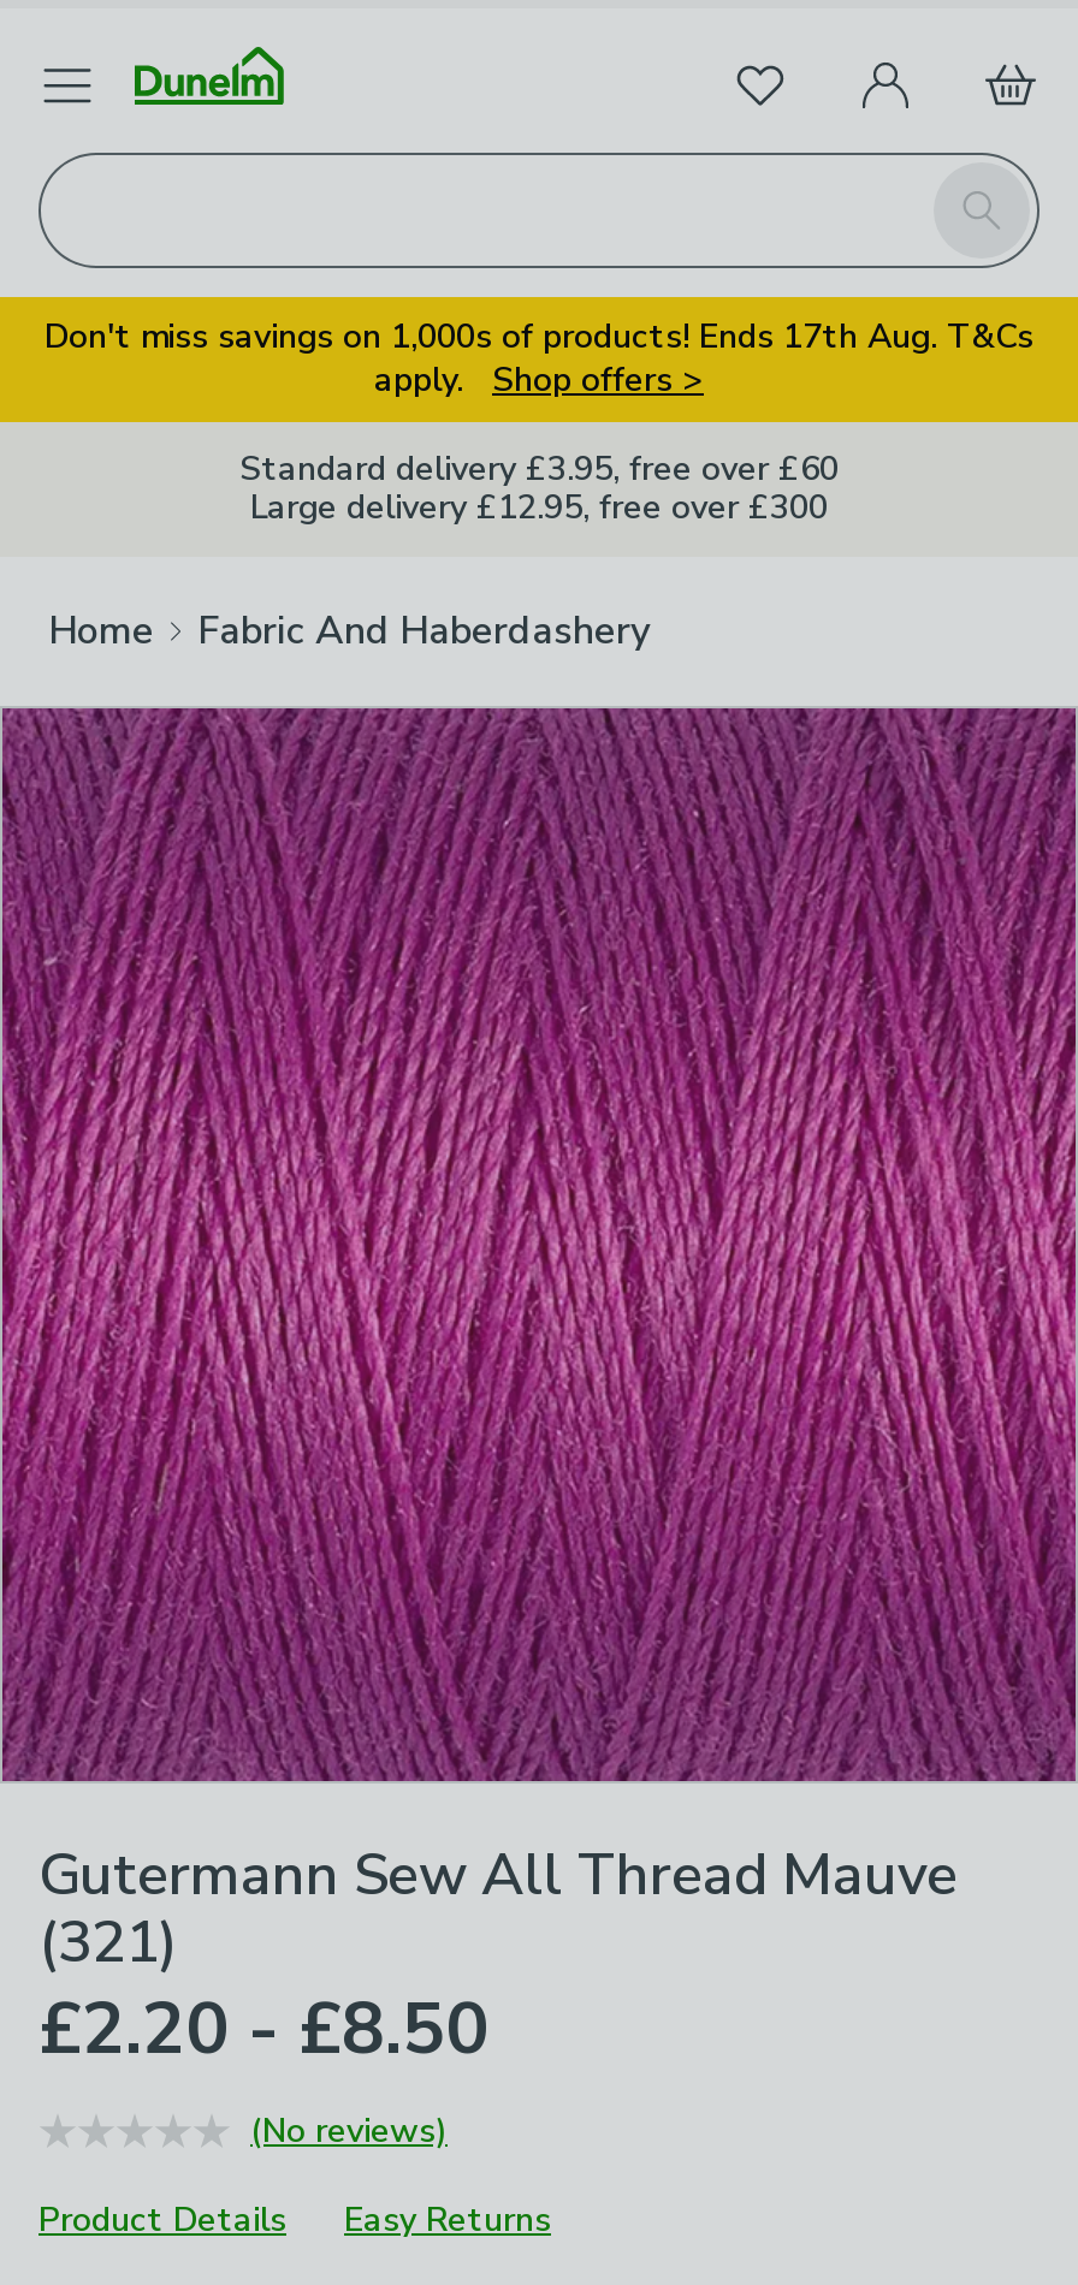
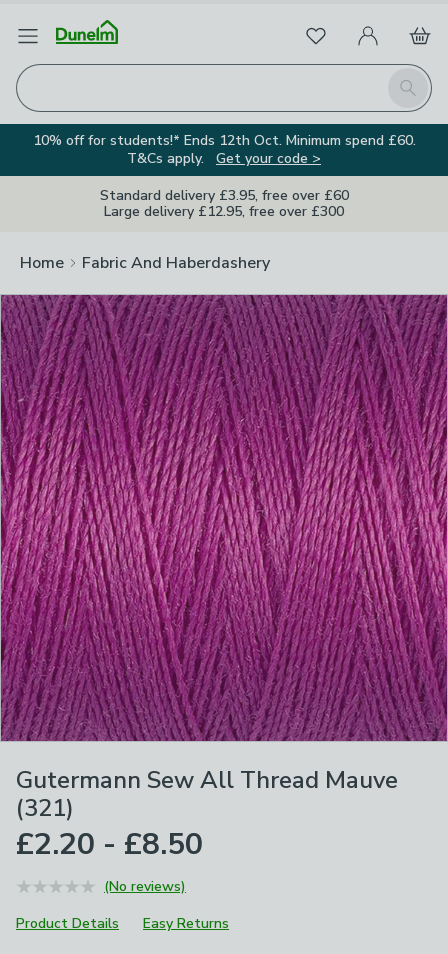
[45,314,1033,403] Don't miss savings on 1,000s of products! Ends 17th Aug. T&Cs | apply. Shop offers > -> [32,131,415,168] 10% off for students!* Ends 12th Oct. Minimum spend £60. | T&Cs apply. Get your code >

